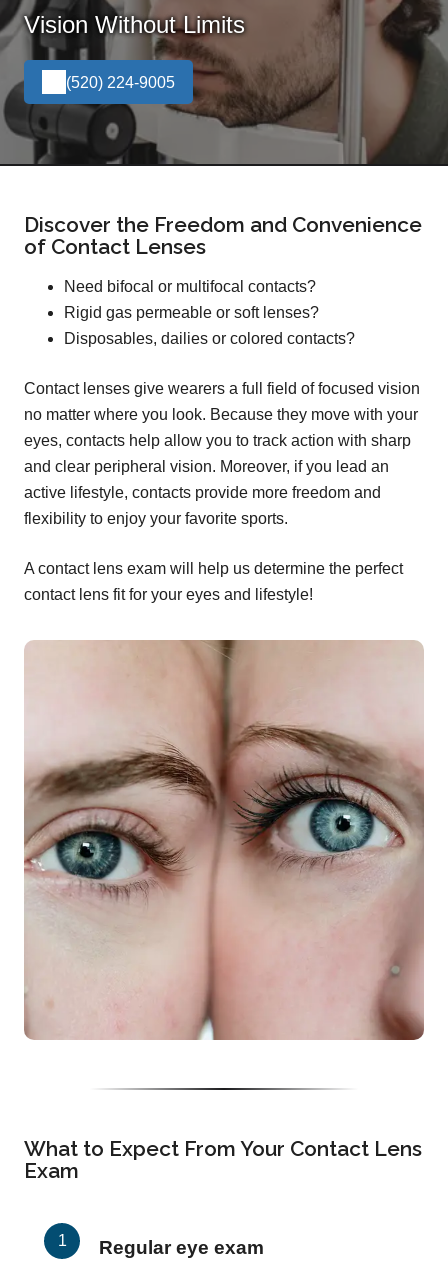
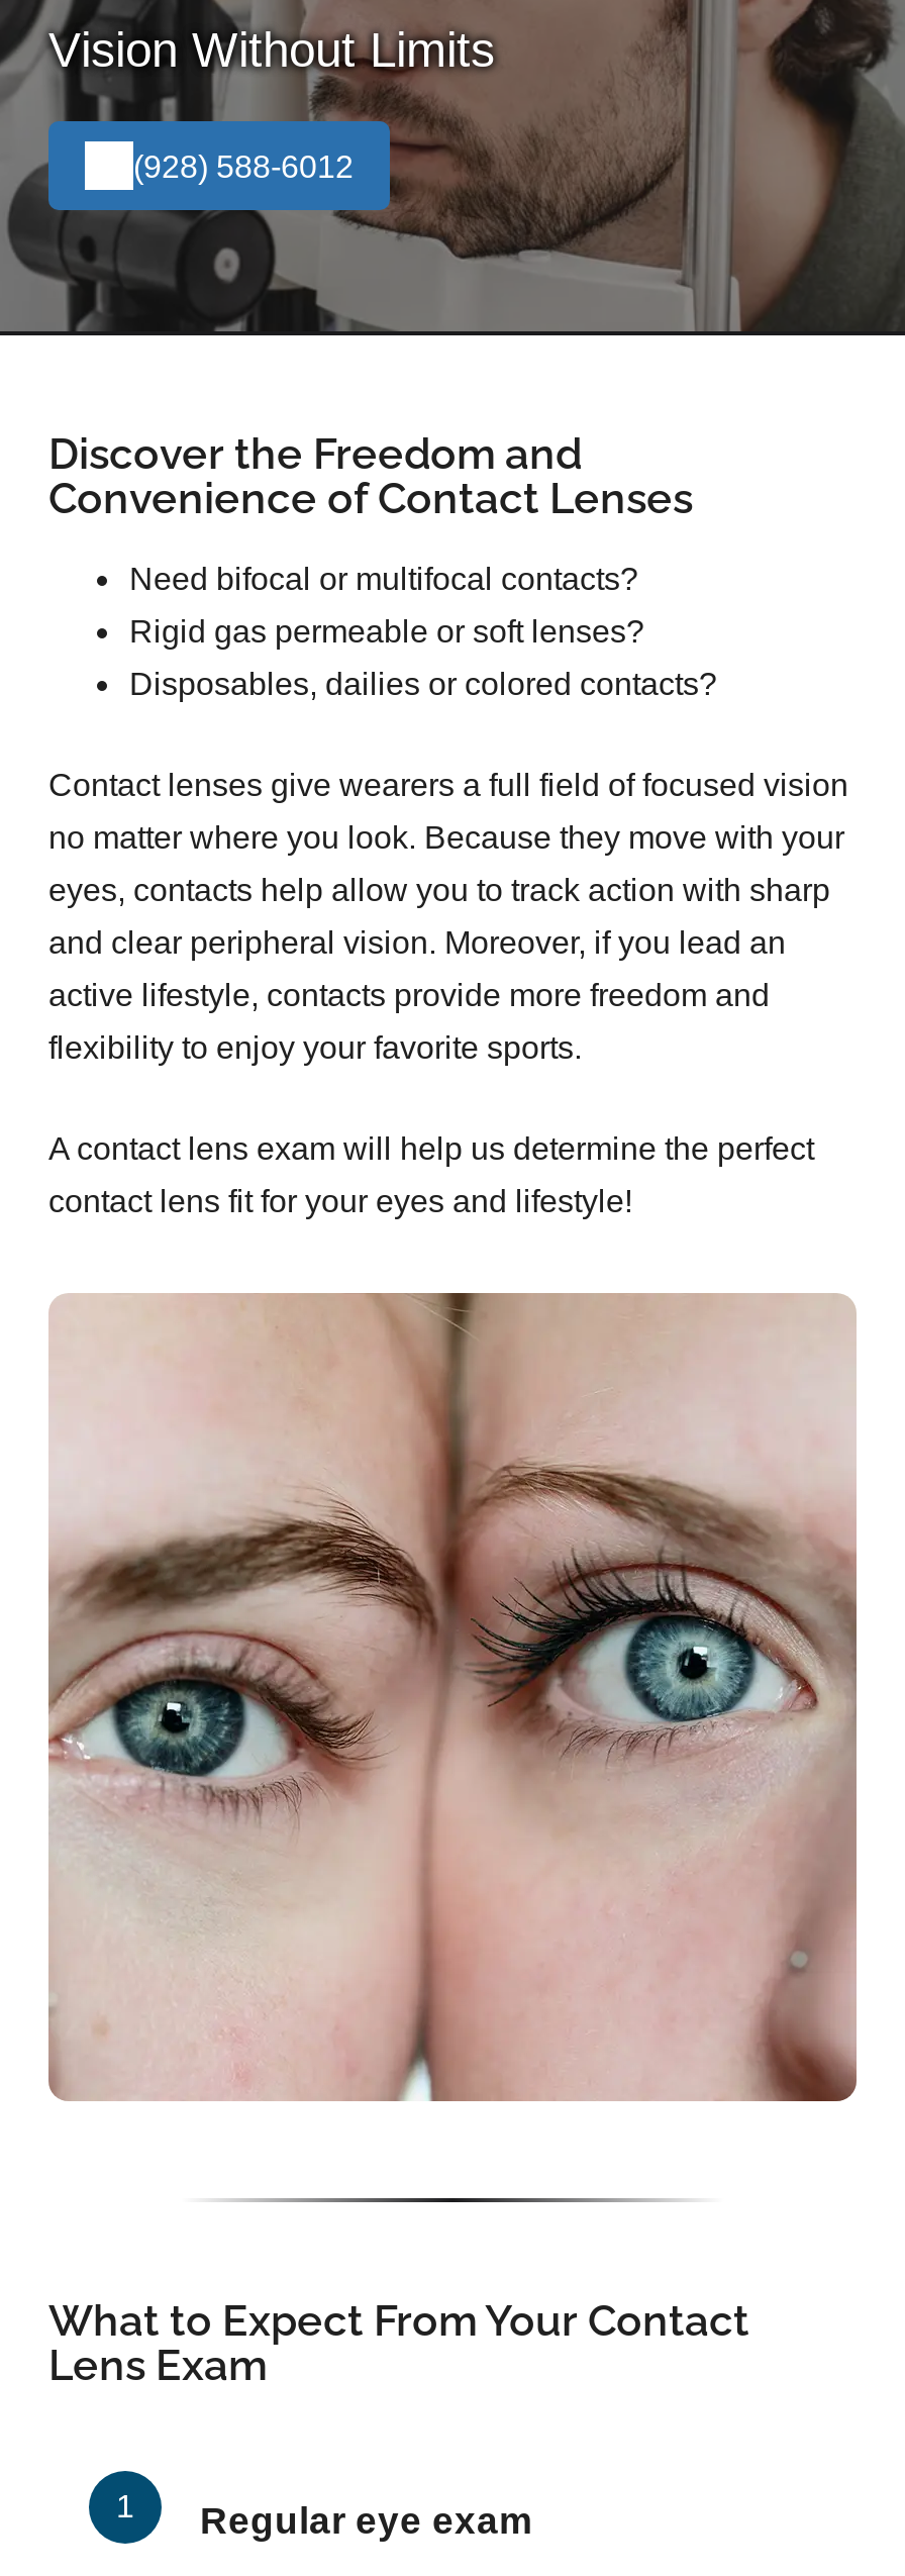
[66,74,175,91] (520) 224-9005 -> [133,150,354,184] (928) 588-6012

